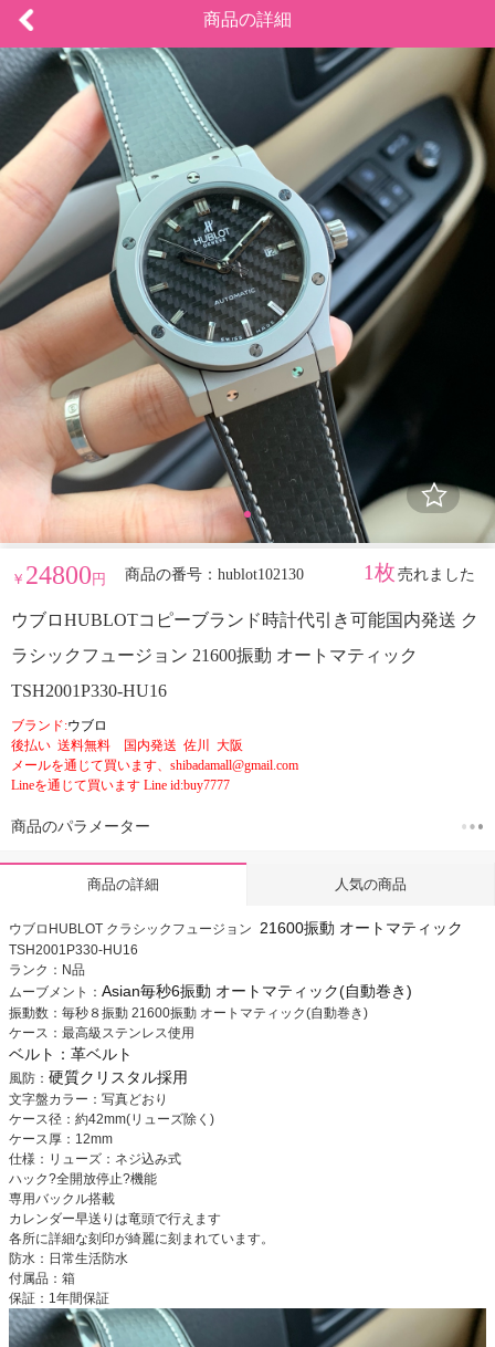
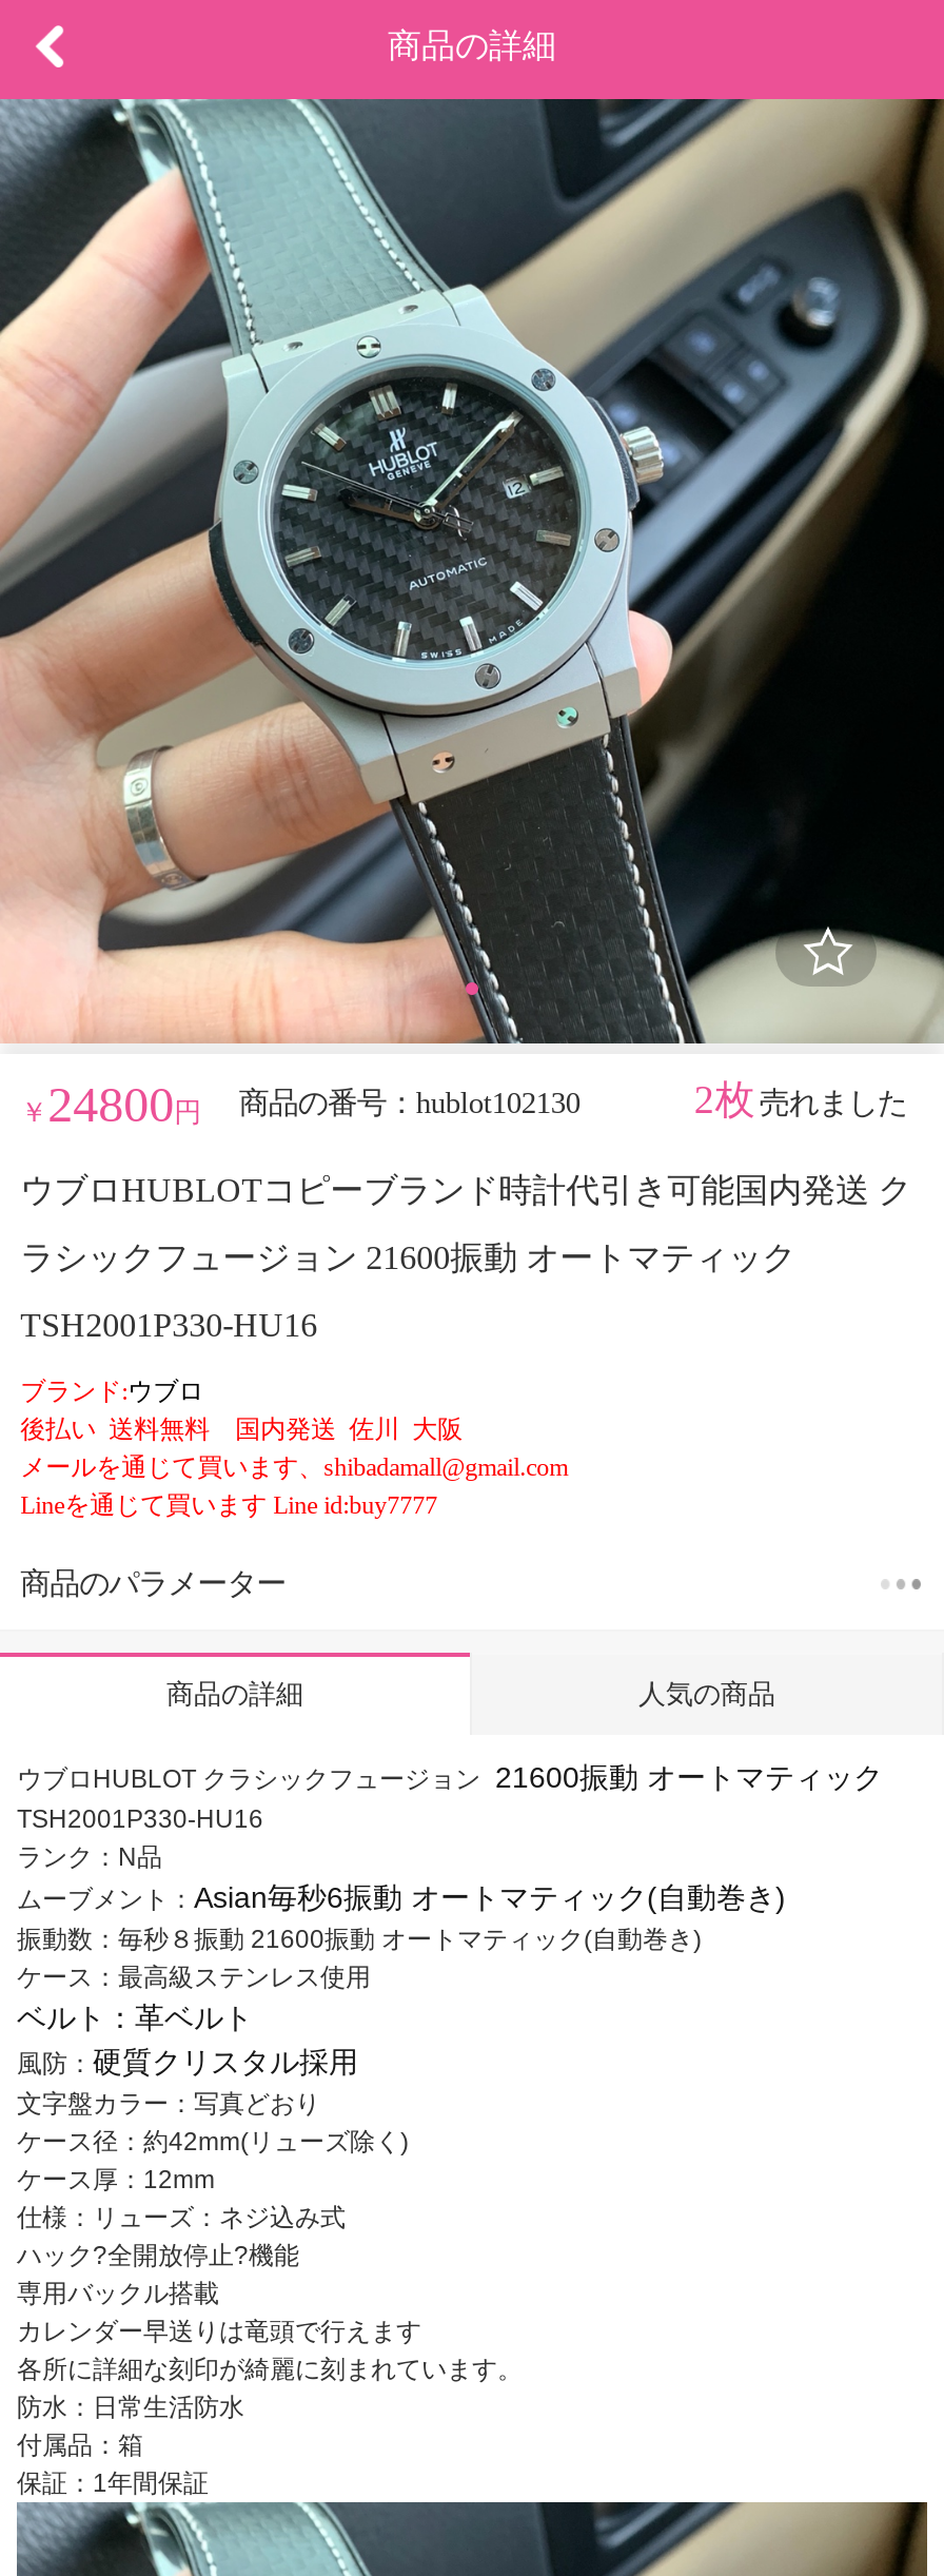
[125,561,476,584] 商品の番号：hublot102130 1枚 売れました -> [239,1078,907,1122] 商品の番号：hublot102130 2枚 売れました

